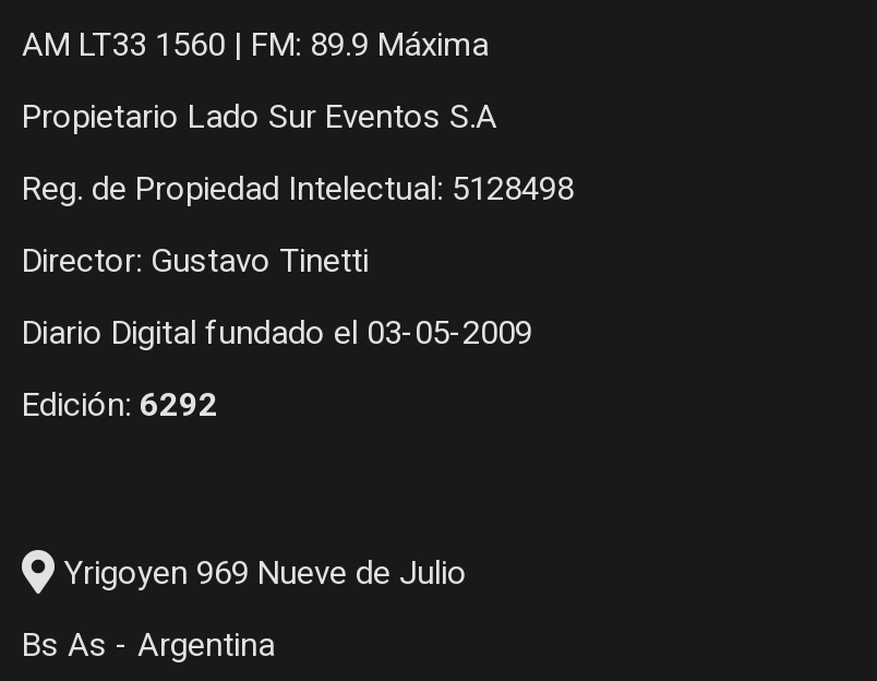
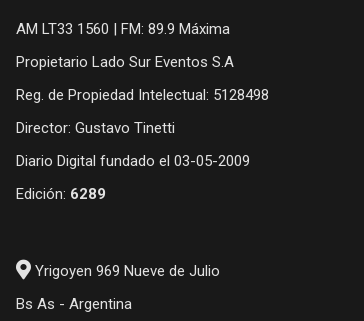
[22,386,218,425] Edición: 6292 -> [16,185,106,203] Edición: 6289

